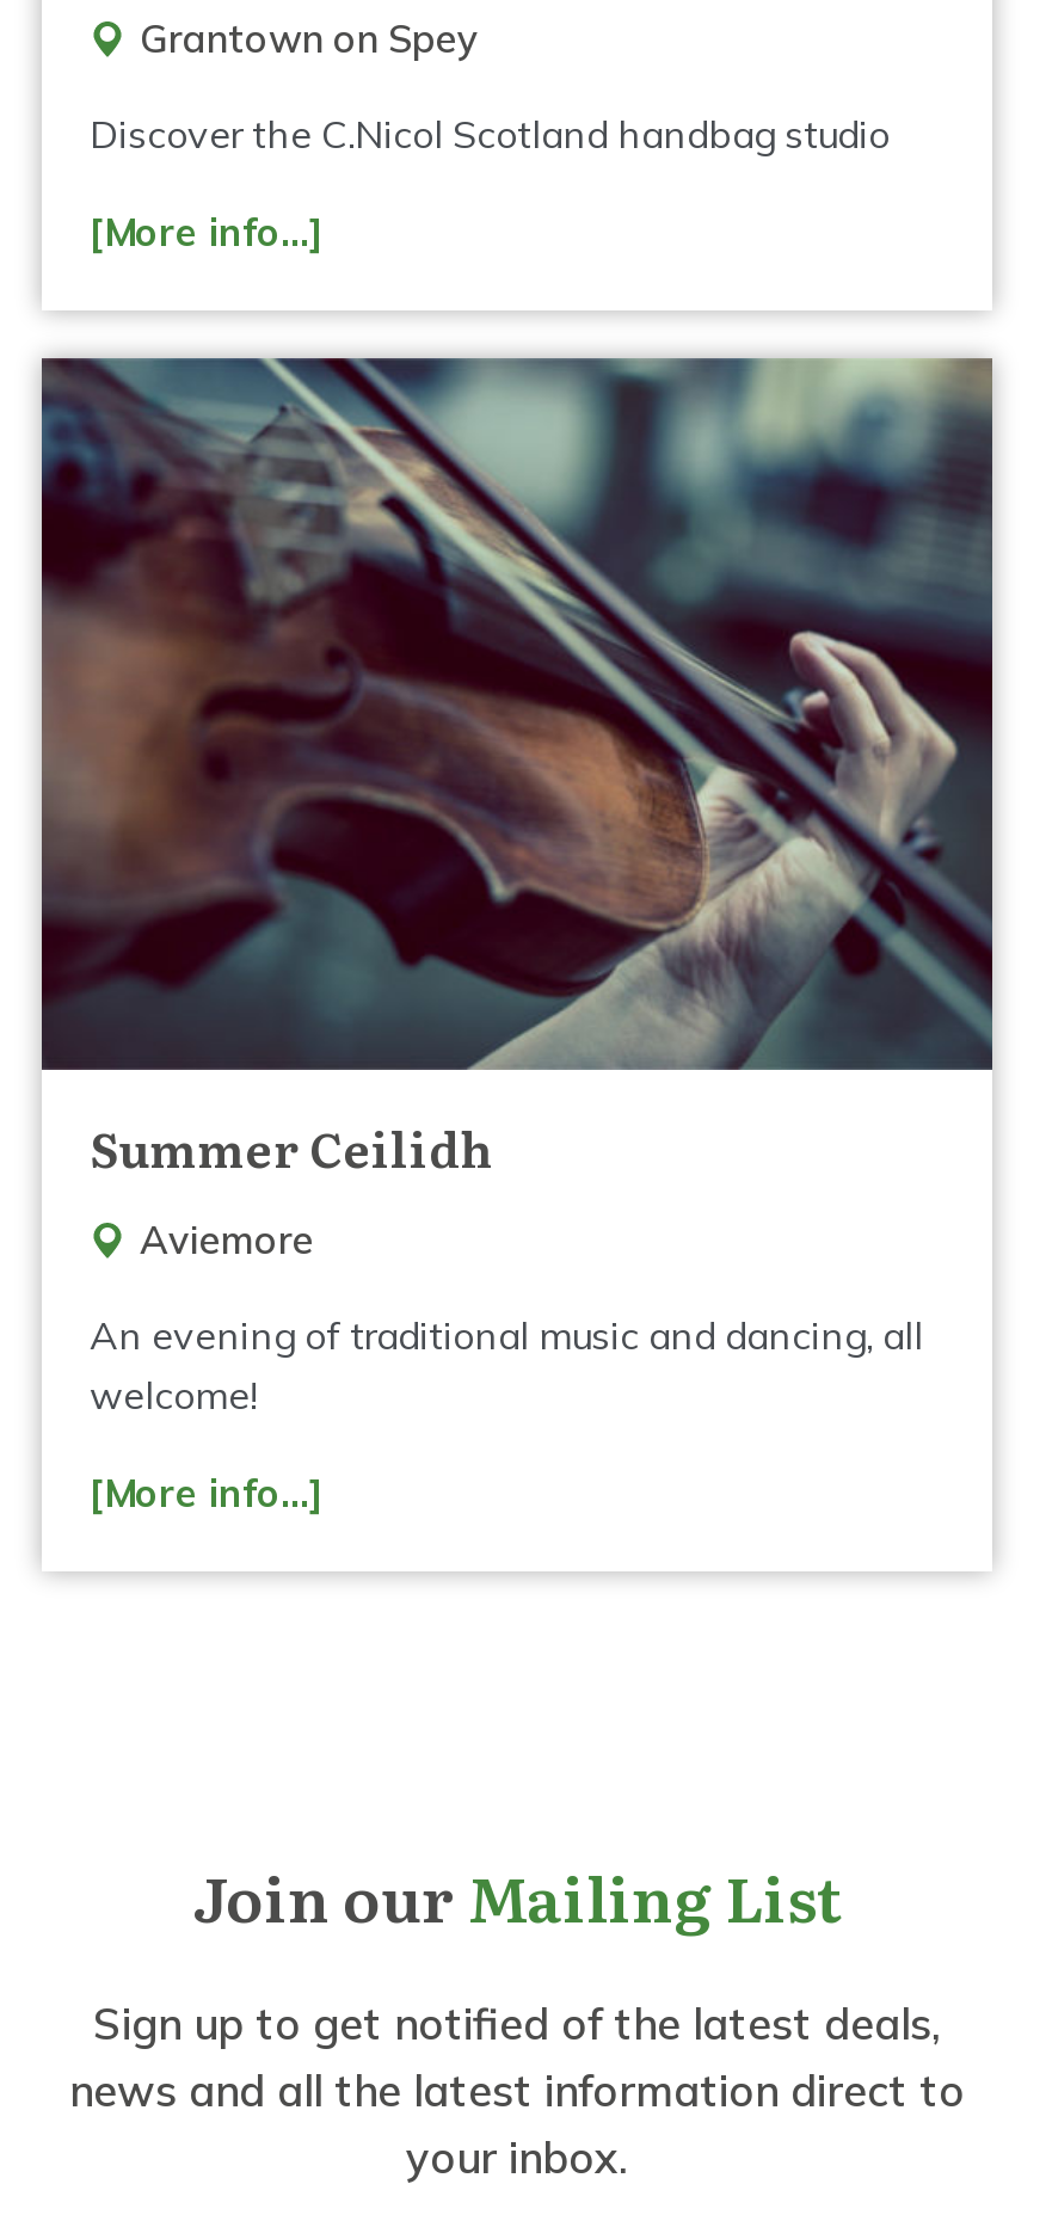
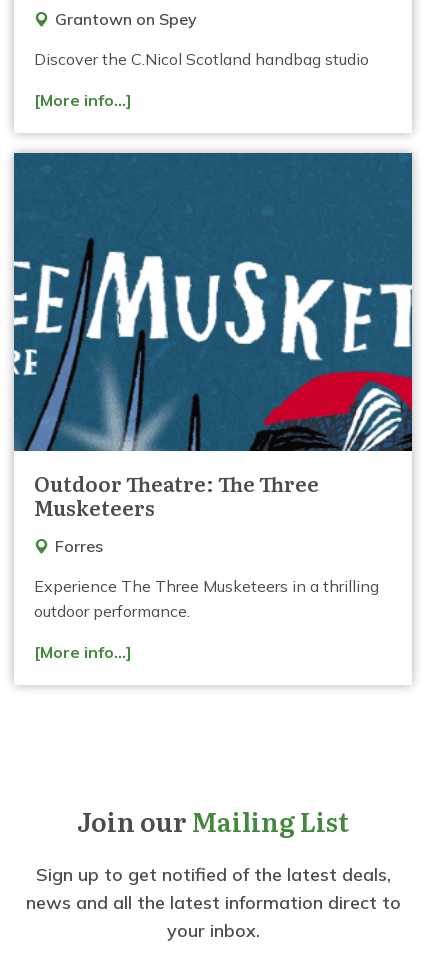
[39,358,995,1182] [image] | Summer Ceilidh -> [14,152,413,522] [image] | Outdoor Theatre: The Three | Musketeers
[140,1216,314,1263] Aviemore -> [55,536,103,556] Forres
[90,1311,923,1419] An evening of traditional music and dancing, all | welcome! -> [34,576,379,621] Experience The Three Musketeers in a thrilling | outdoor performance.

